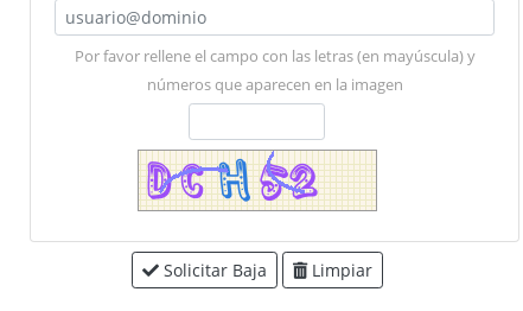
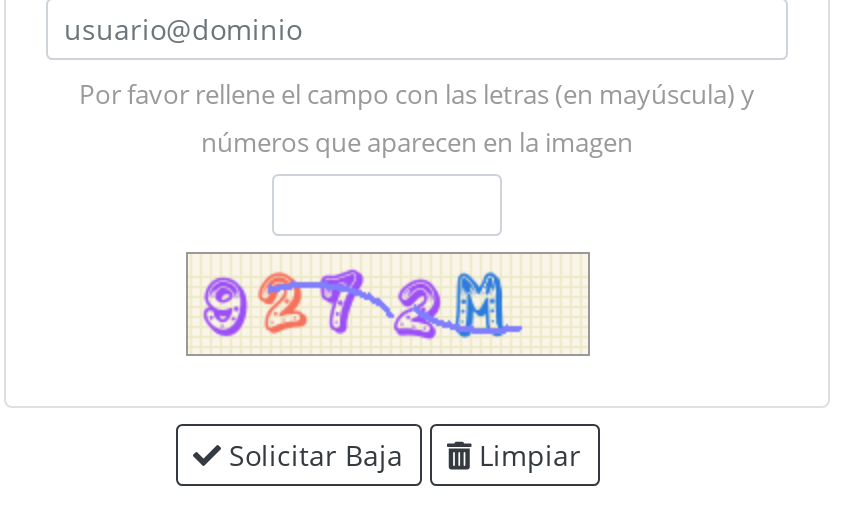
[146,150,337,203] [image] -> [202,254,524,342] [image]

